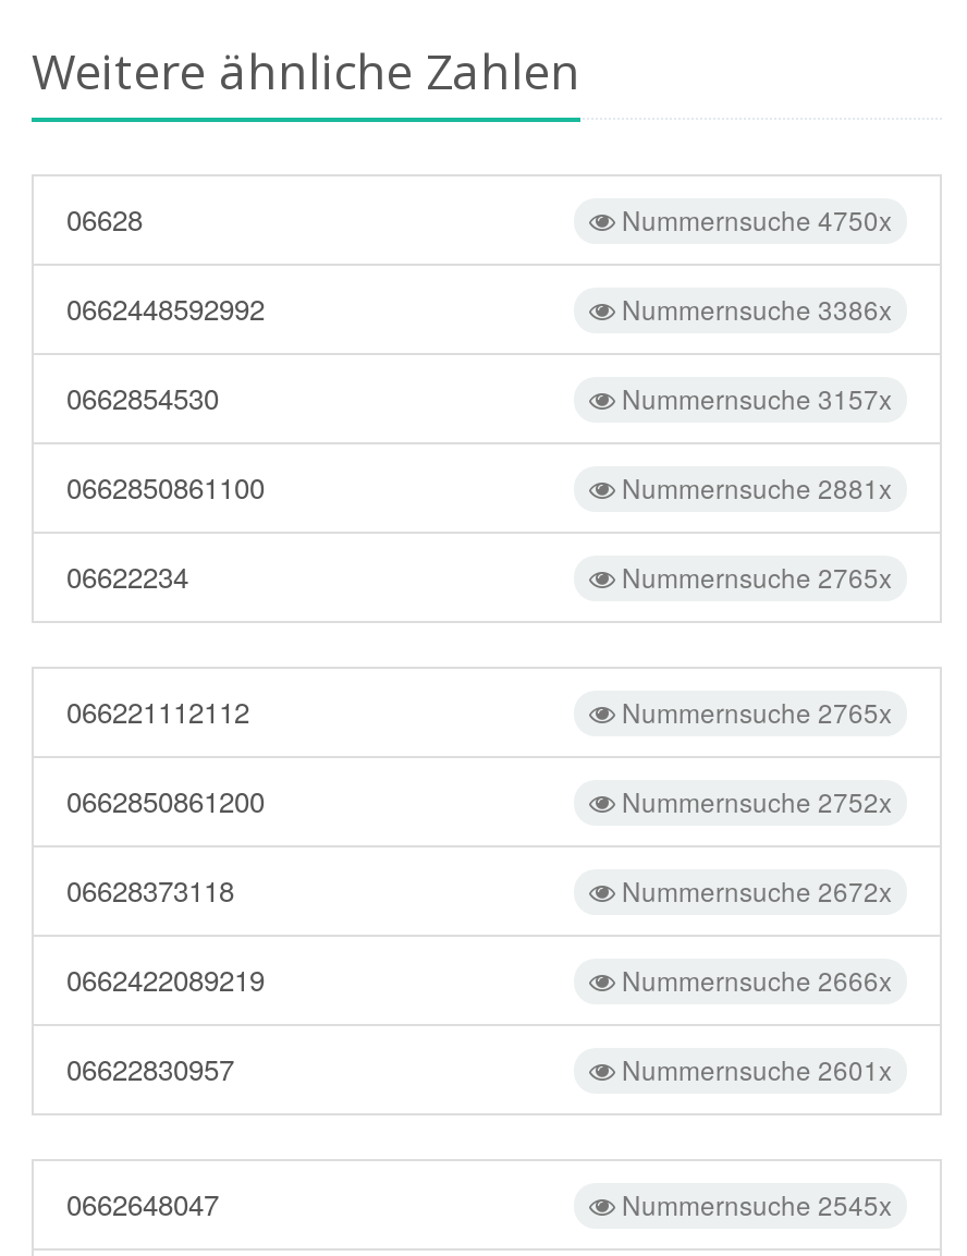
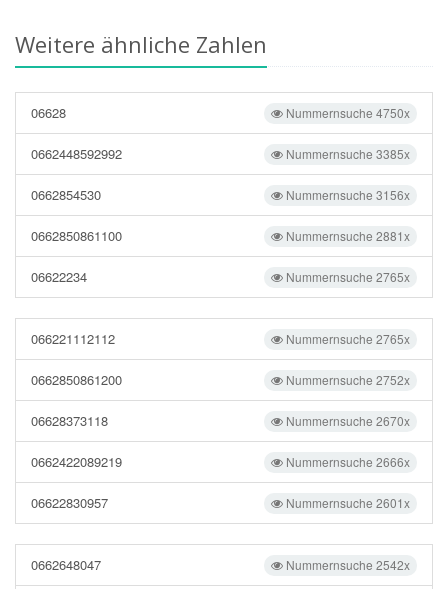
[615,290,892,327] Nummernsuche 3386x -> [283,145,410,162] Nummernsuche 3385x
[615,379,892,416] Nummernsuche 3157x -> [283,186,410,203] Nummernsuche 3156x
[615,871,892,909] Nummernsuche 2672x -> [283,412,410,429] Nummernsuche 2670x
[615,1185,892,1222] Nummernsuche 2545x -> [283,556,410,573] Nummernsuche 2542x

